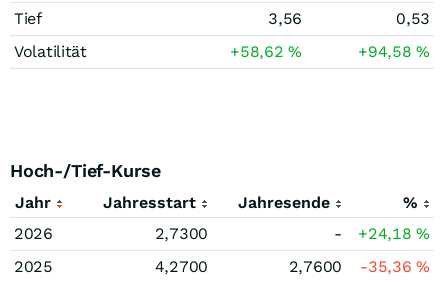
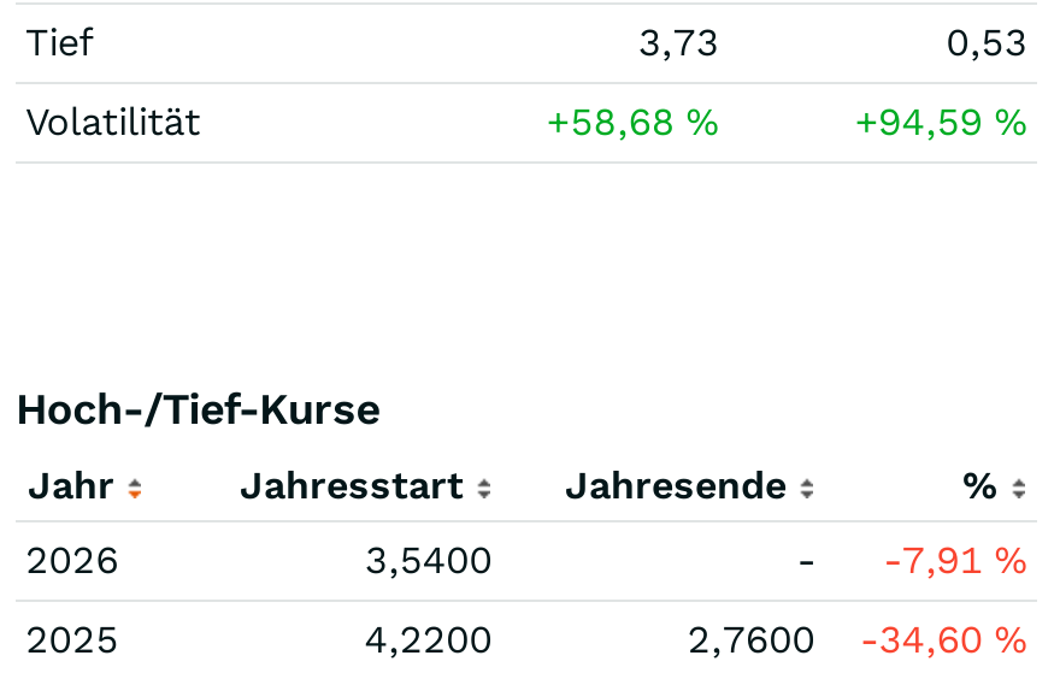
[268,9,302,28] 3,56 -> [638,19,719,65] 3,73
[230,42,302,61] +58,62% -> [547,99,719,144] +58,68%
[358,42,430,61] +94,58% -> [855,99,1027,144] +94,59%
[155,224,208,243] 2,7300 -> [364,537,493,583] 3,5400
[358,224,430,243] +24,18% -> [883,537,1027,583] -7,91%
[155,257,208,276] 4,2700 -> [364,616,493,662] 4,2200
[289,257,430,276] 2,7600 -35,36% -> [687,616,1027,662] 2,7600 -34,60%

